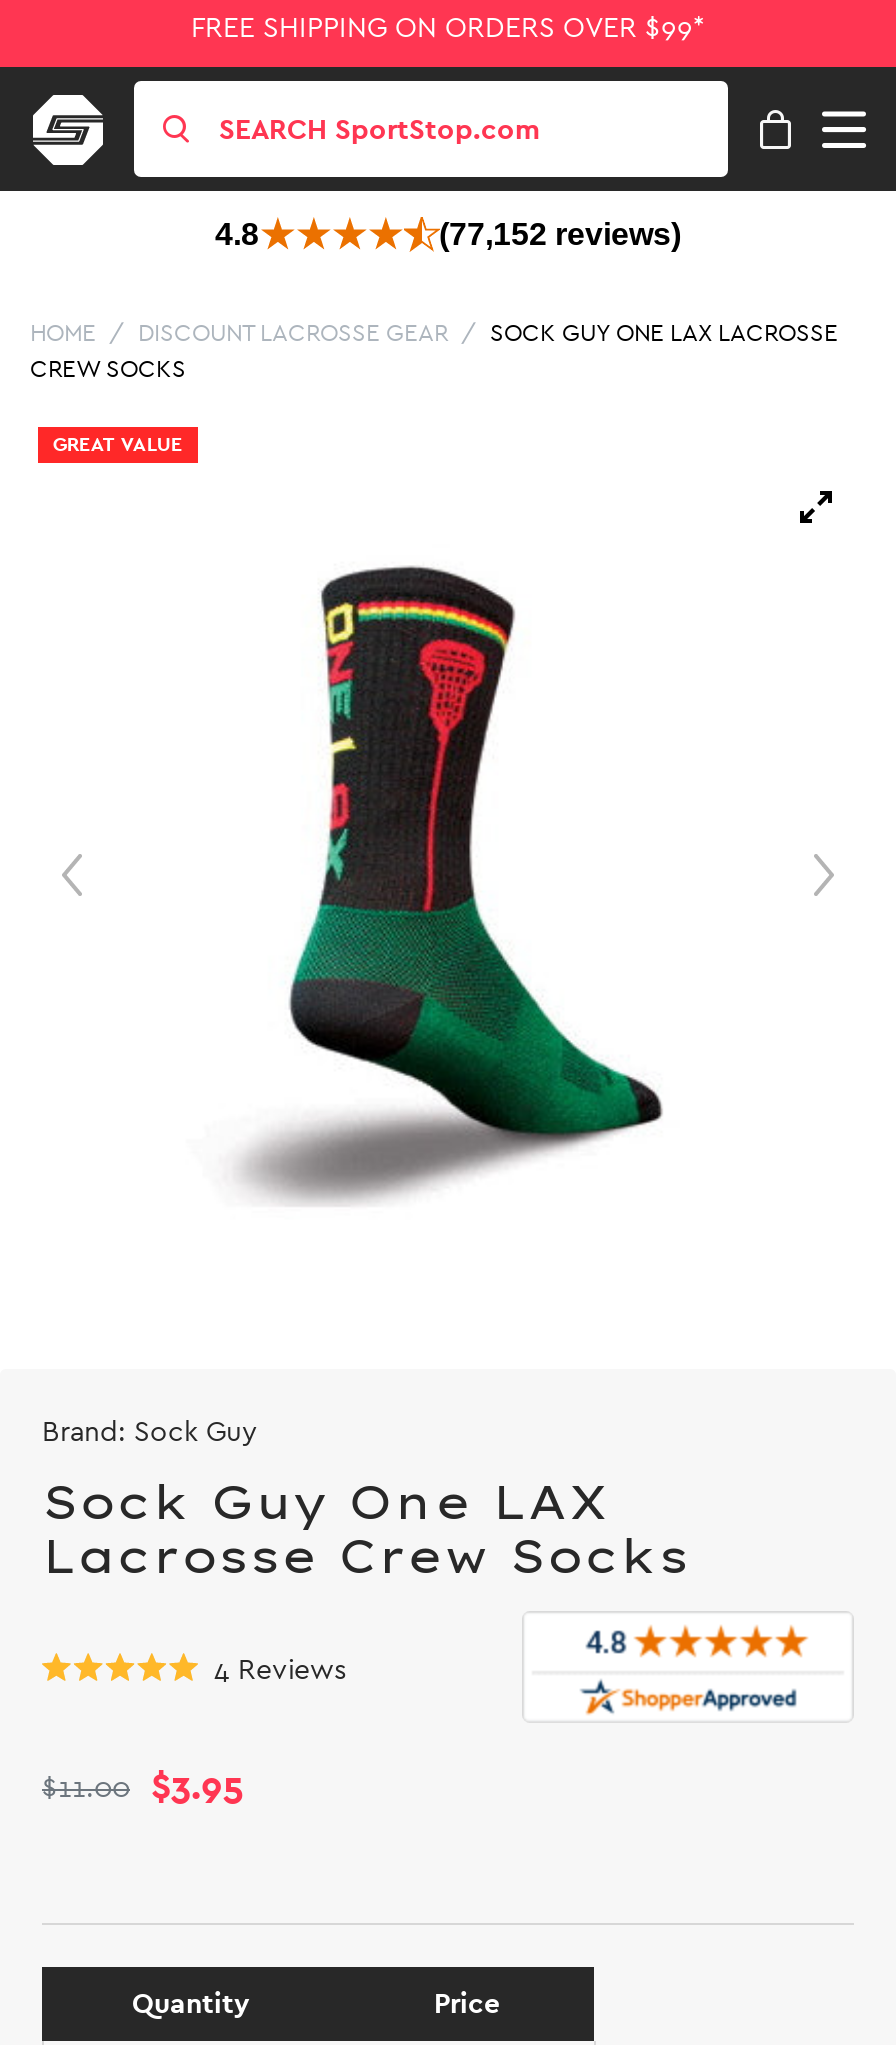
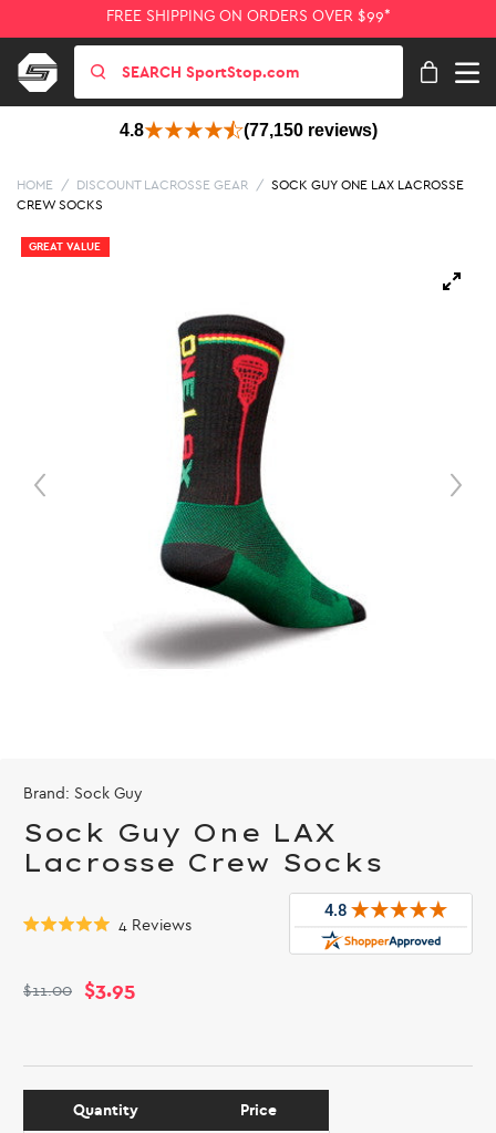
[439,217,681,251] (77,152 reviews) -> [243,121,377,140] (77,150 reviews)

